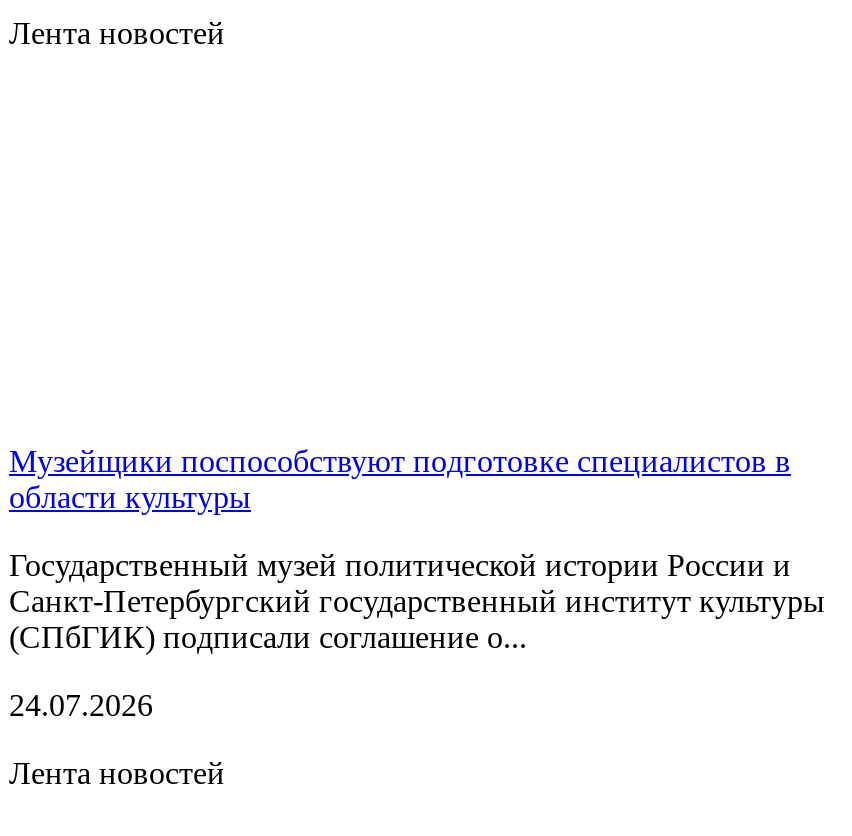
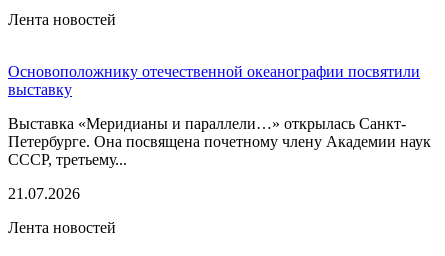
[9,444,791,514] Музейщики поспособствуют подготовке специалистов в | области культуры -> [8,63,420,98] Основоположнику отечественной океанографии посвятили | выставку
[9,548,825,654] Государственный музей политической истории России и | Санкт‑Петербургский государственный институт культуры | (СПбГИК) подписали соглашение о... -> [8,115,431,168] Выставка «Меридианы и параллели…» открылась Санкт- | Петербурге. Она посвящена почетному члену Академии наук | СССР, третьему...
[9,688,153,722] 24.07.2026 -> [8,185,80,202] 21.07.2026

